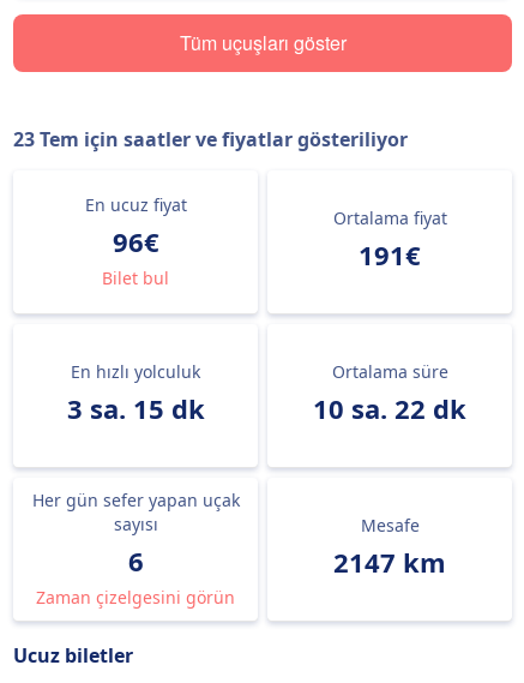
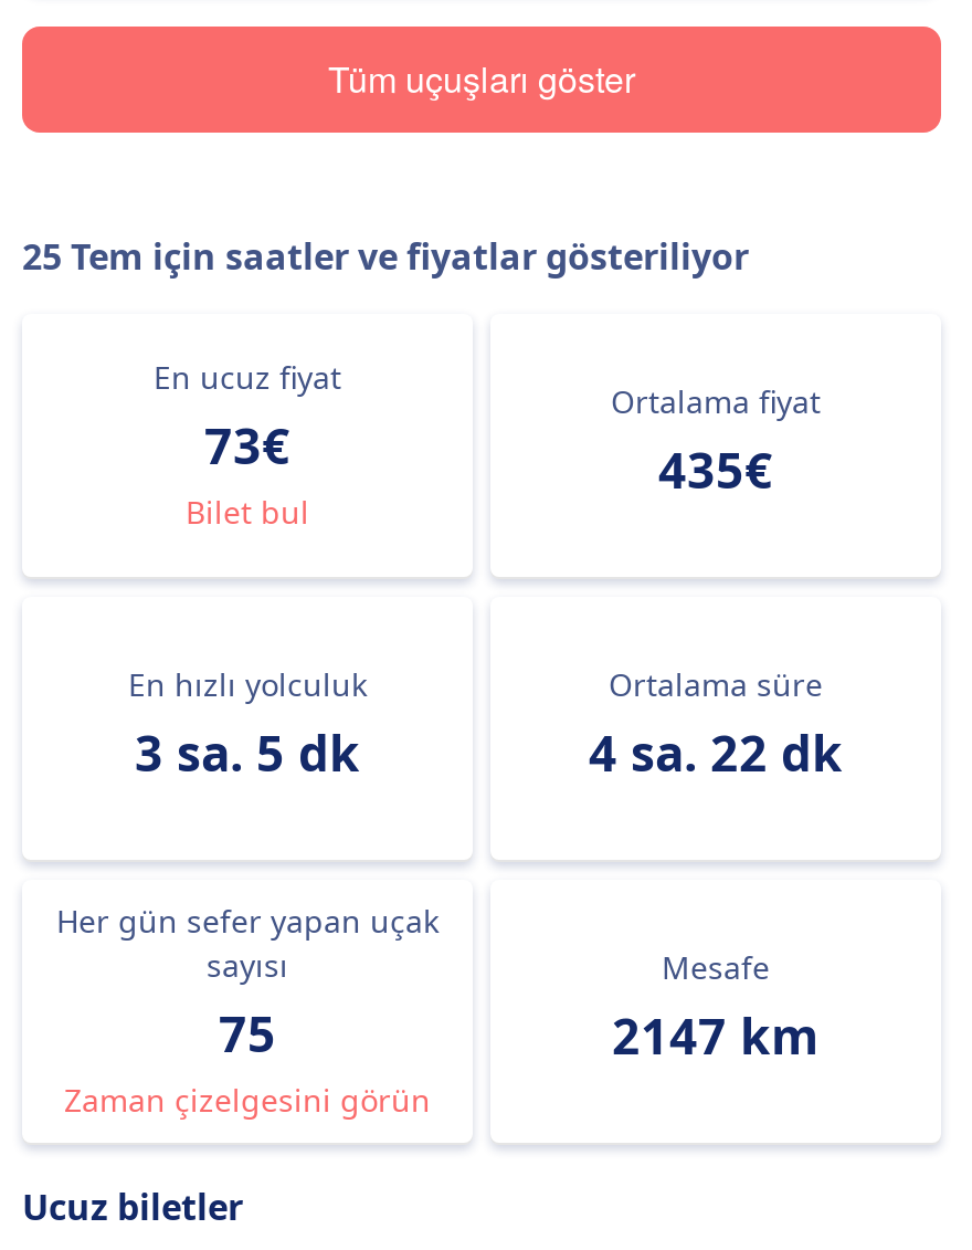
[13,126,408,152] 23 Tem için saatler ve fiyatlar gösteriliyor -> [22,232,749,281] 25 Tem için saatler ve fiyatlar gösteriliyor
[112,223,159,259] 96€ -> [204,411,290,477] 73€
[359,236,421,272] 191€ -> [658,435,773,502] 435€
[67,390,204,426] 3 sa. 15 dk -> [135,718,360,785] 3 sa. 5 dk
[313,390,466,426] 10 sa. 22 dk -> [589,718,843,785] 4 sa. 22 dk
[128,543,143,579] 6 -> [219,999,276,1065] 75

